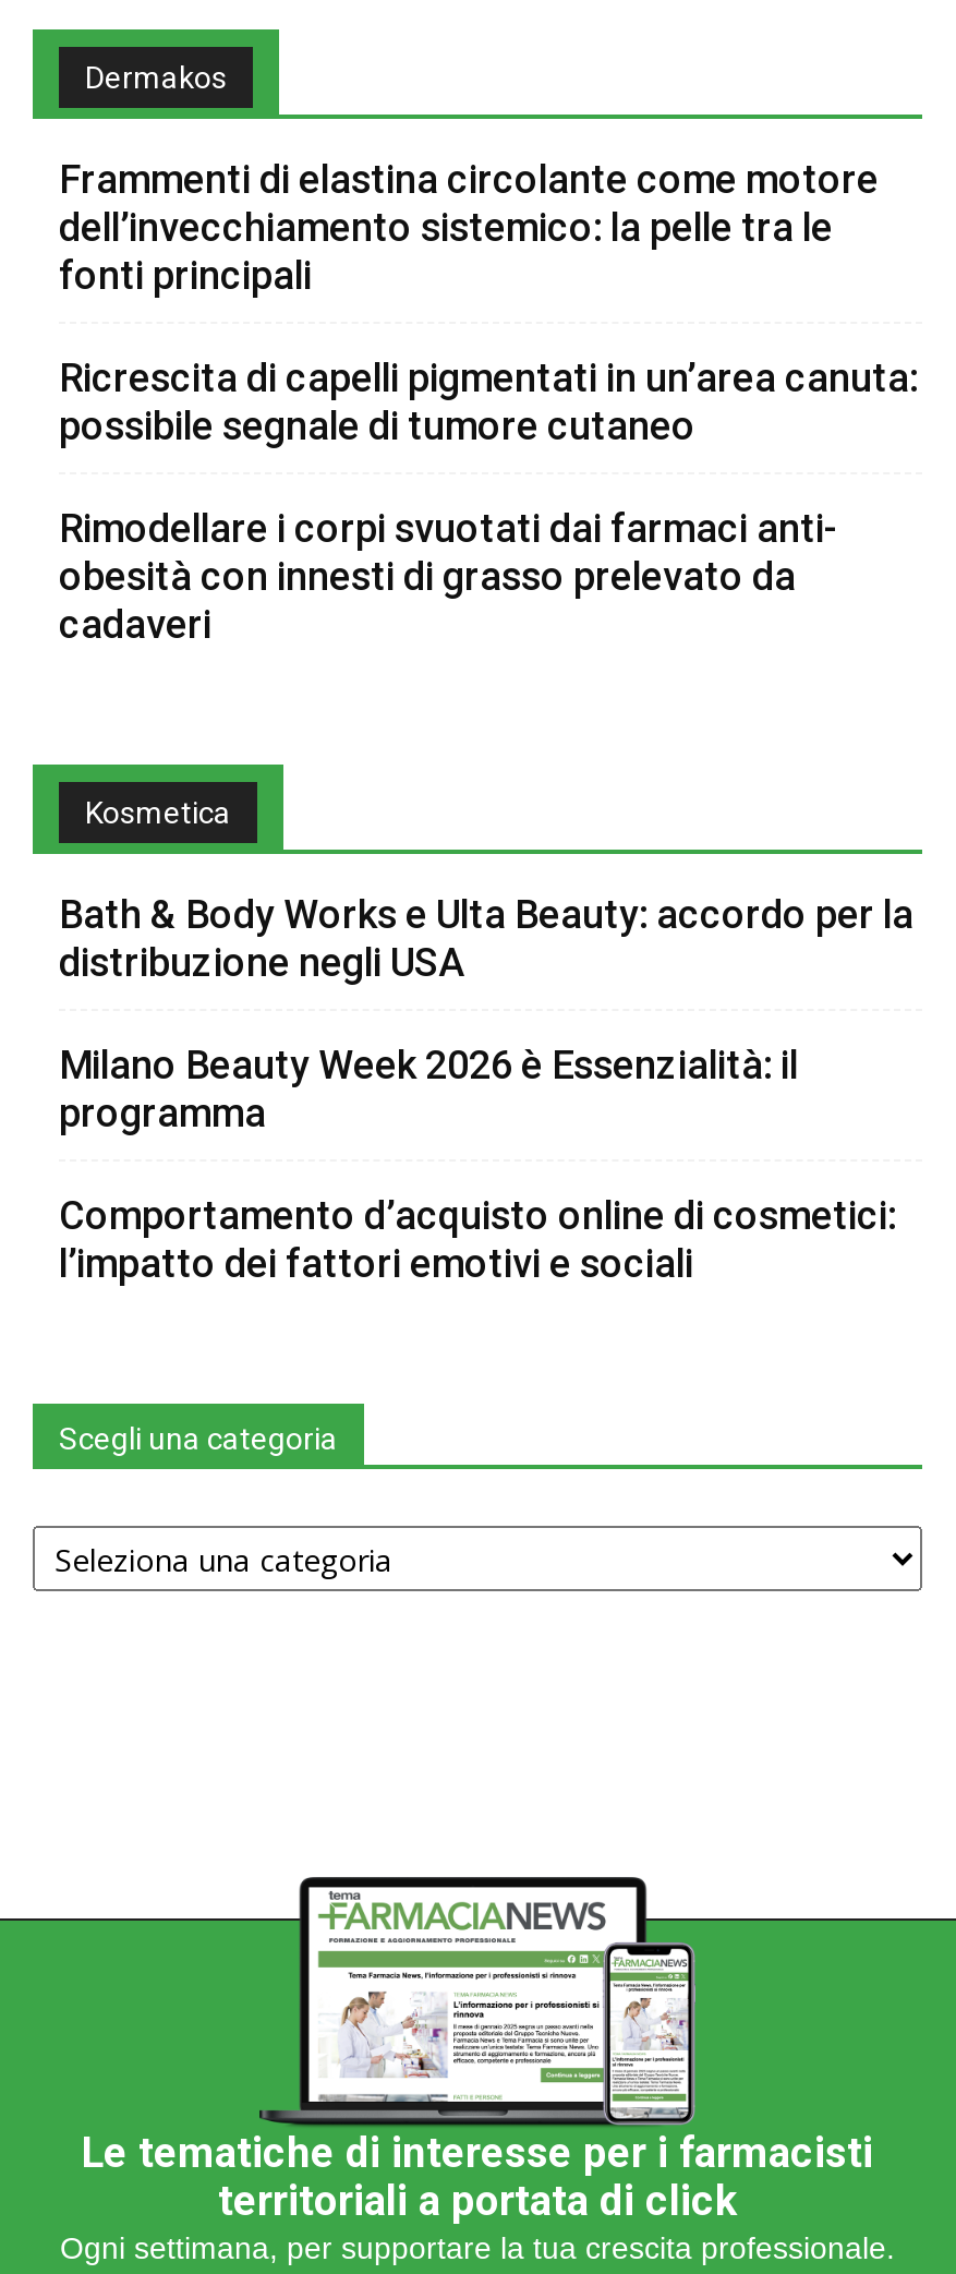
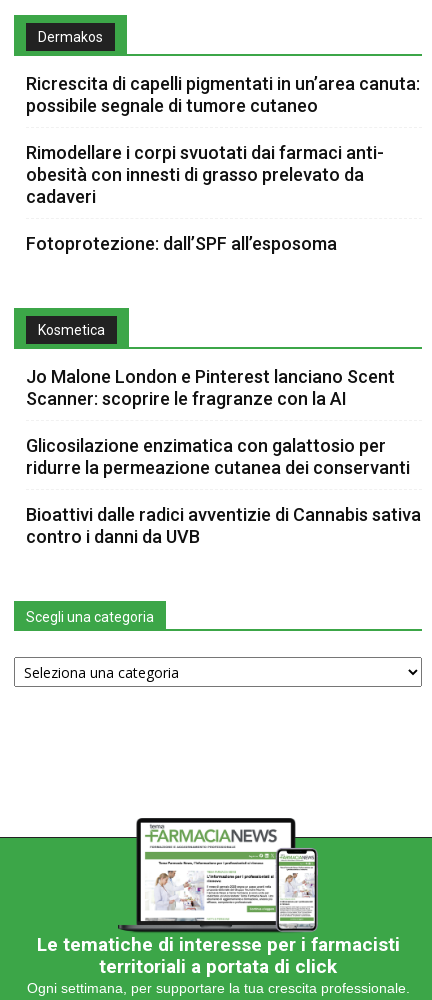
[59,157,879,298] Frammenti di elastina circolante come motore | dell’invecchiamento sistemico: la pelle tra le | fonti principali -> none
moved [59,355,918,647] -> [26,73,420,207]: Ricrescita di capelli pigmentati in un’area canuta: | possibile segnale di tumore cutaneo | Rimodellare i corpi svuotati dai farmaci anti- | obesità con innesti di grasso prelevato da | cadaveri
none -> [26,233,337,254] Fotoprotezione: dall’SPF all’esposoma
[59,892,913,986] Bath & Body Works e Ulta Beauty: accordo per la | distribuzione negli USA -> [26,366,395,409] Jo Malone London e Pinterest lanciano Scent | Scanner: scoprire le fragranze con la AI
[59,1042,798,1136] Milano Beauty Week 2026 è Essenzialità: il | programma -> [26,435,410,478] Glicosilazione enzimatica con galattosio per | ridurre la permeazione cutanea dei conservanti
[59,1193,896,1287] Comportamento d’acquisto online di cosmetici: | l’impatto dei fattori emotivi e sociali -> [26,504,421,547] Bioattivi dalle radici avventizie di Cannabis sativa | contro i danni da UVB

